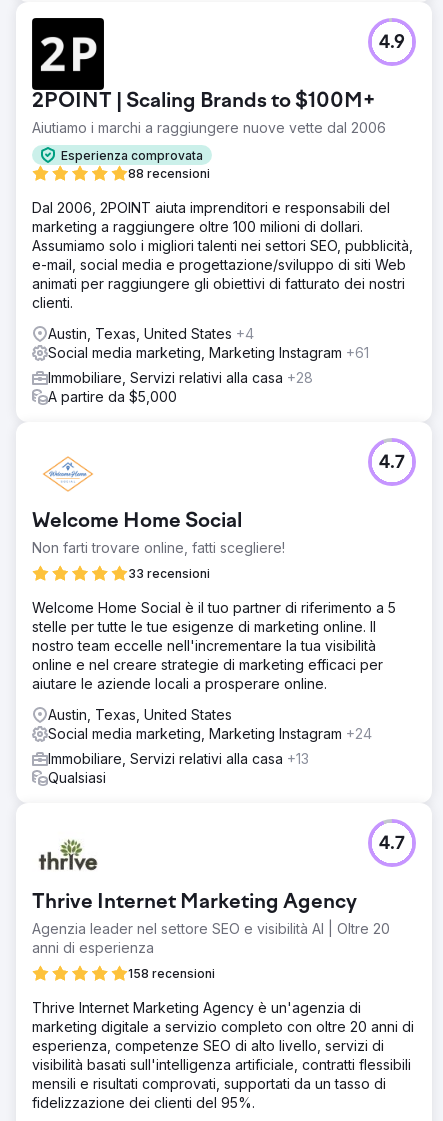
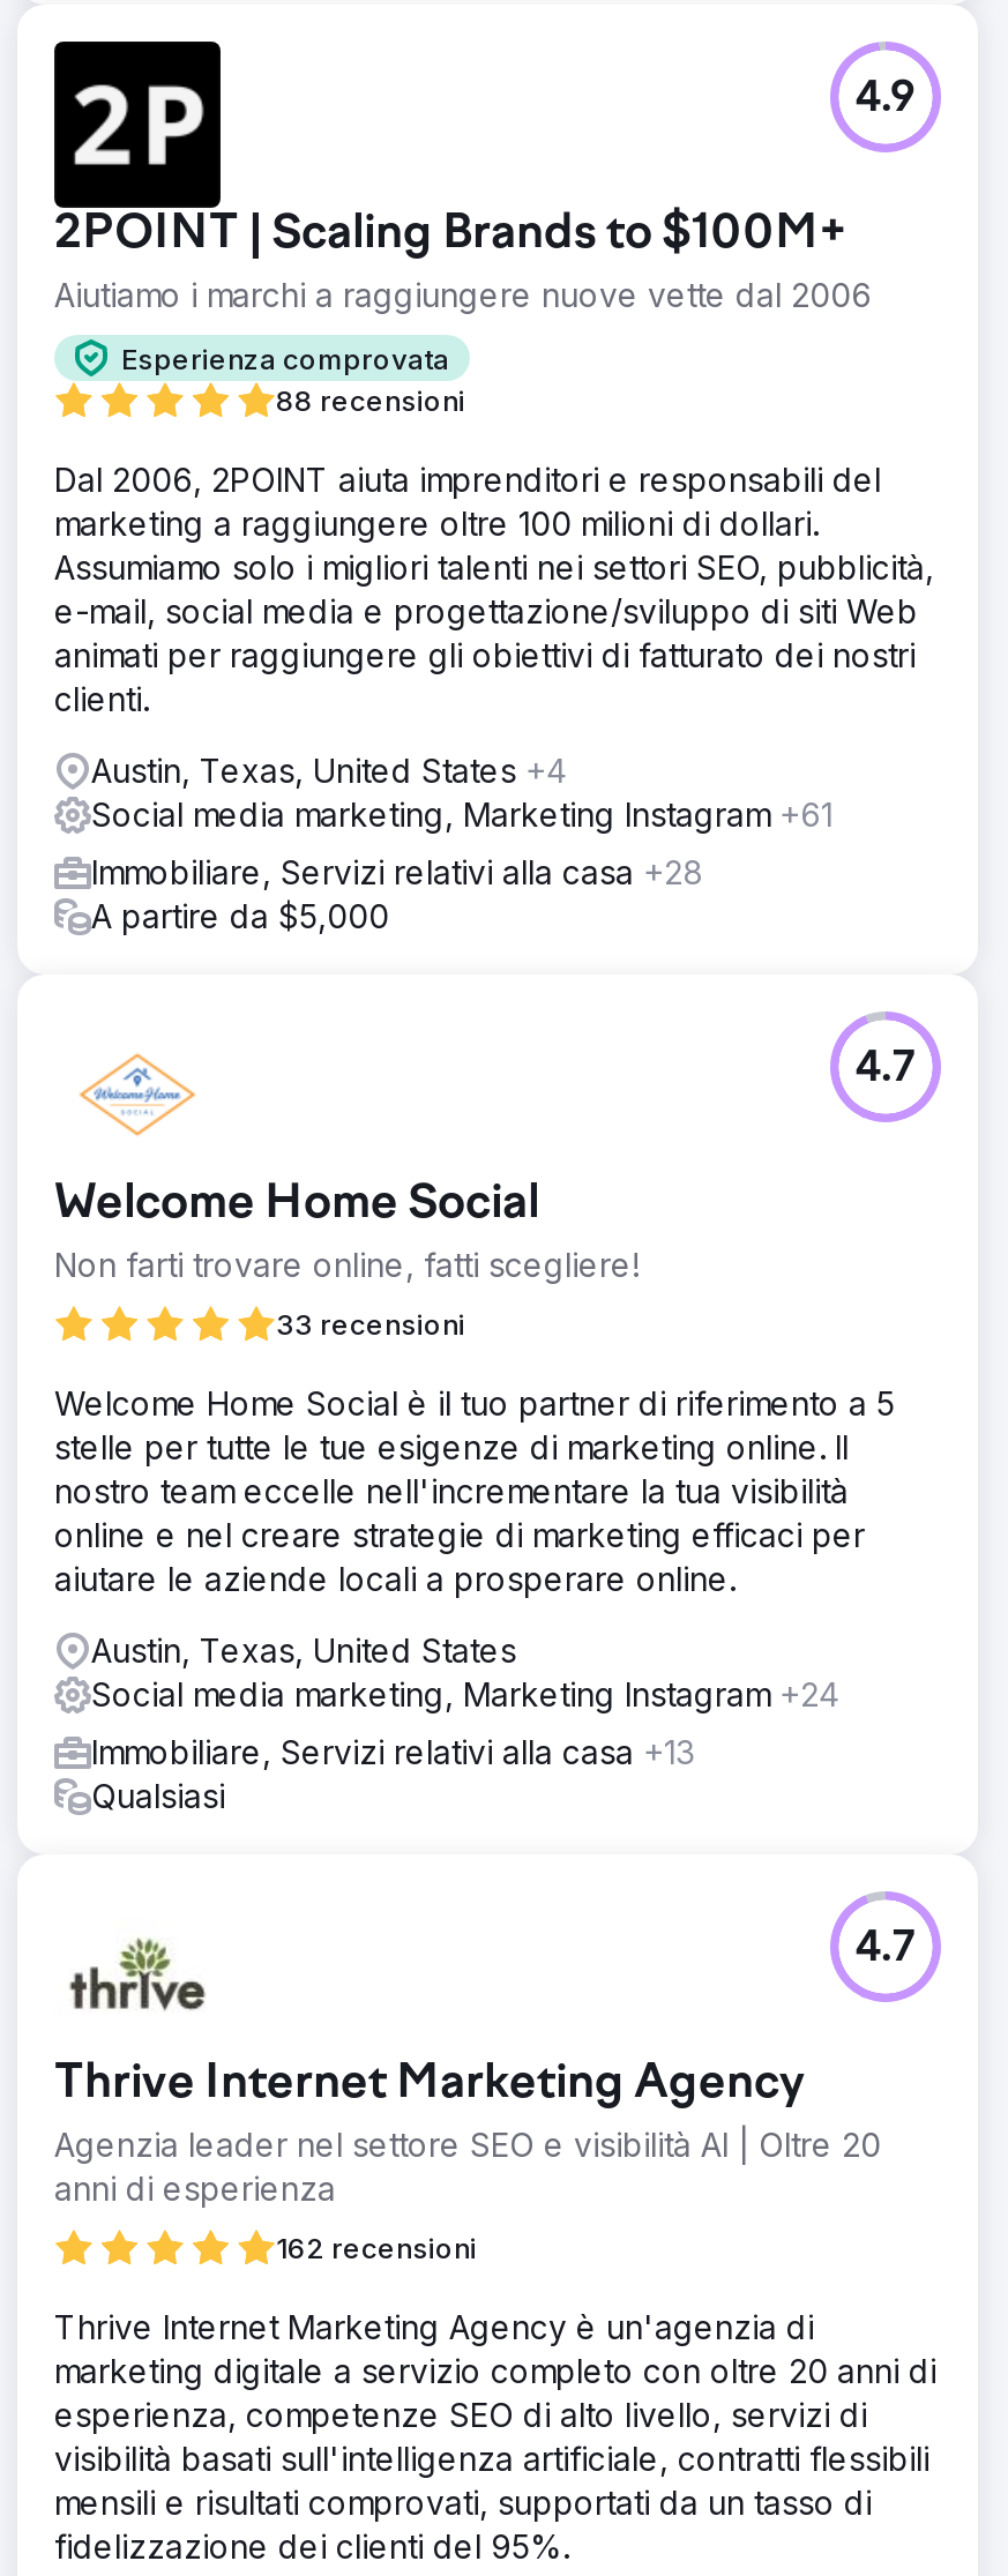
[128,966,215,981] 158 recensioni -> [276,2231,477,2265] 162 recensioni

